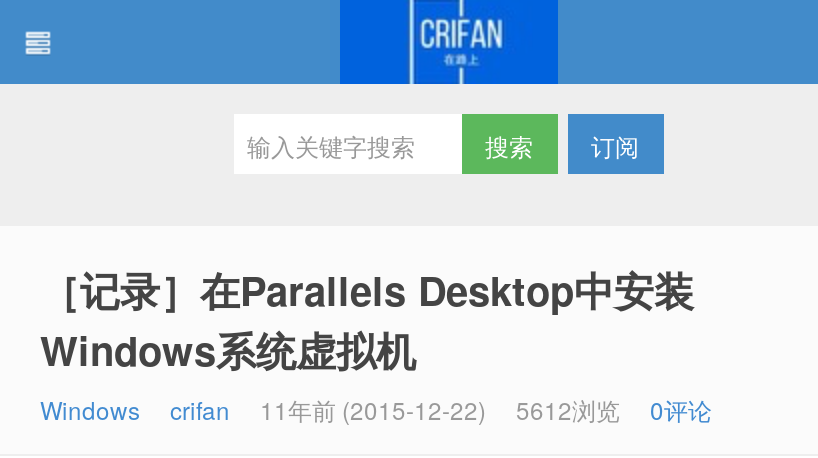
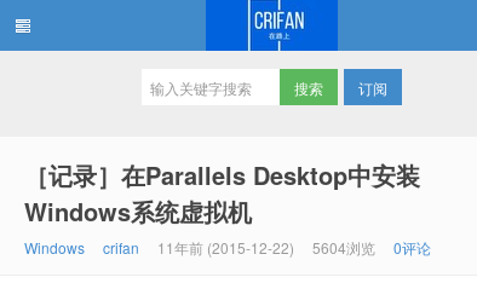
[40,392,712,426] Windows crifan 11年前 (2015-12-22) 5612浏览 0评论 -> [24,237,431,258] Windows crifan 11年前 (2015-12-22) 5604浏览 0评论

